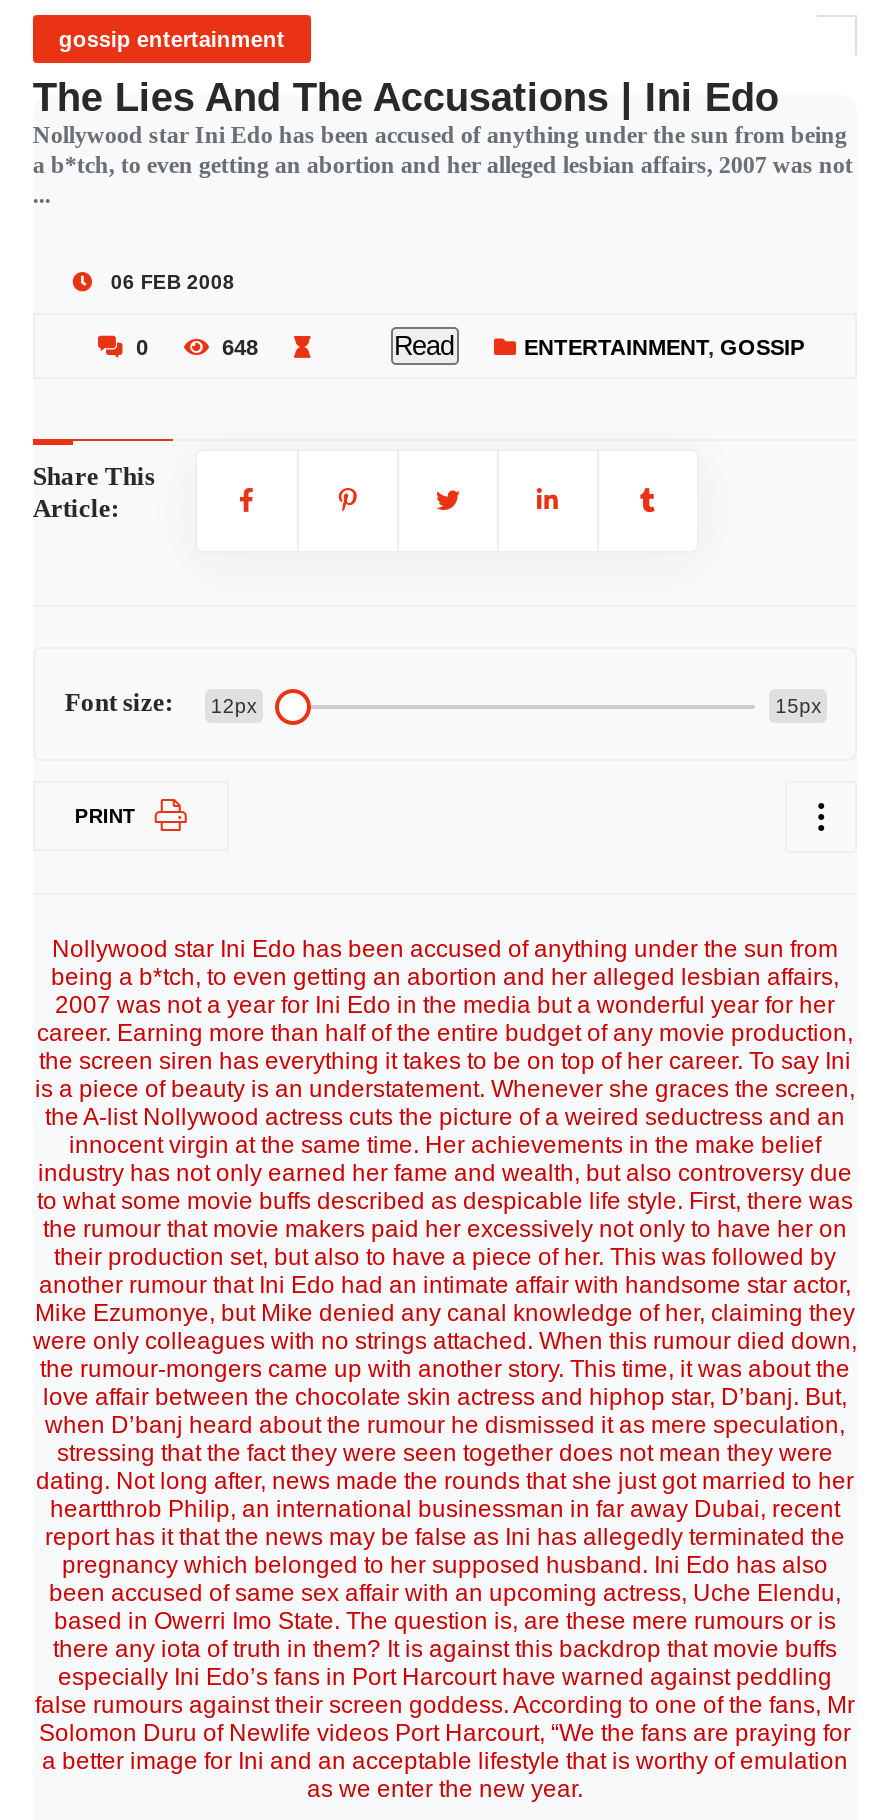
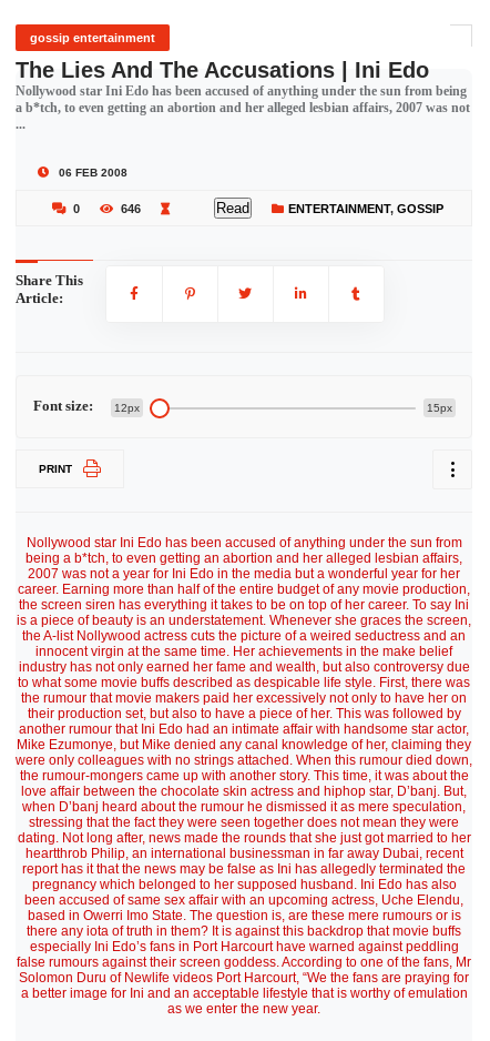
[216,335,258,359] 648 -> [117,202,140,215] 646

